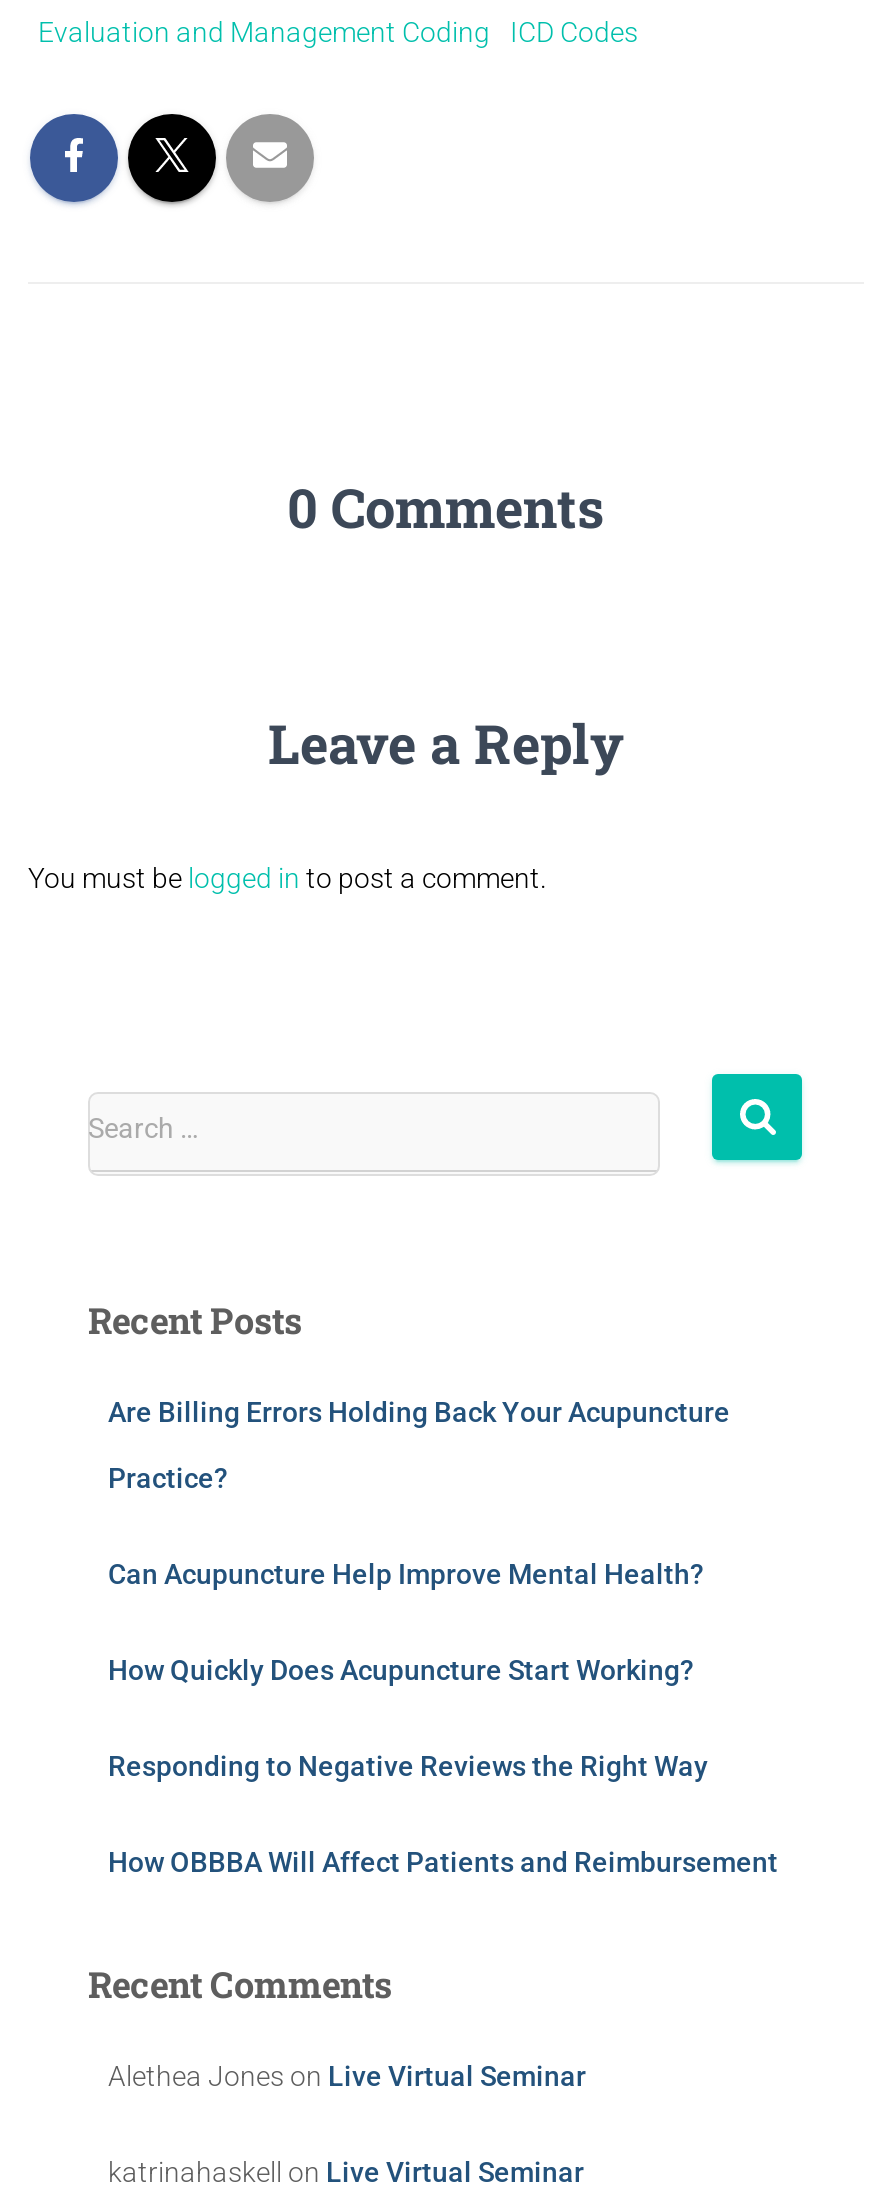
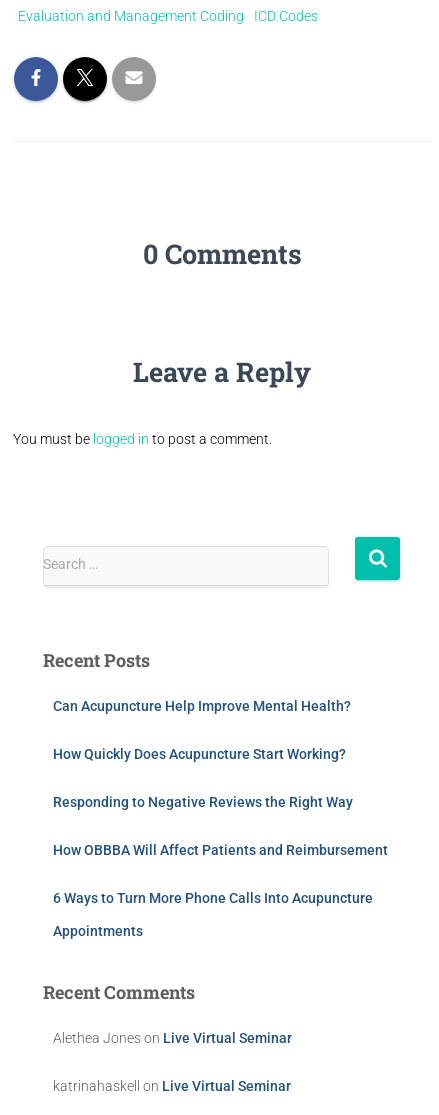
[108,1396,730,1494] Are Billing Errors Holding Back Your Acupuncture | Practice? -> none
moved [108,1558,778,1878] -> [53,698,388,858]: Can Acupuncture Help Improve Mental Health? | How Quickly Does Acupuncture Start Working? | Responding to Negative Reviews the Right Way | How OBBBA Will Affect Patients and Reimbursement
none -> [53,890,373,939] 6 Ways to Turn More Phone Calls Into Acupuncture | Appointments

